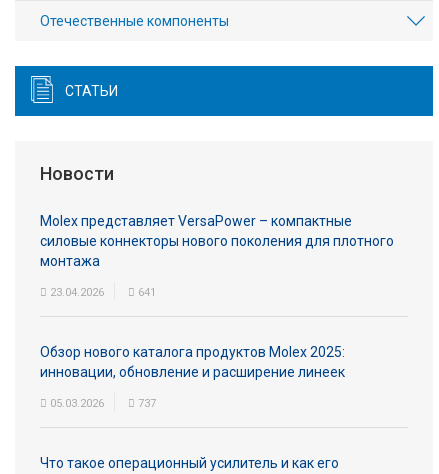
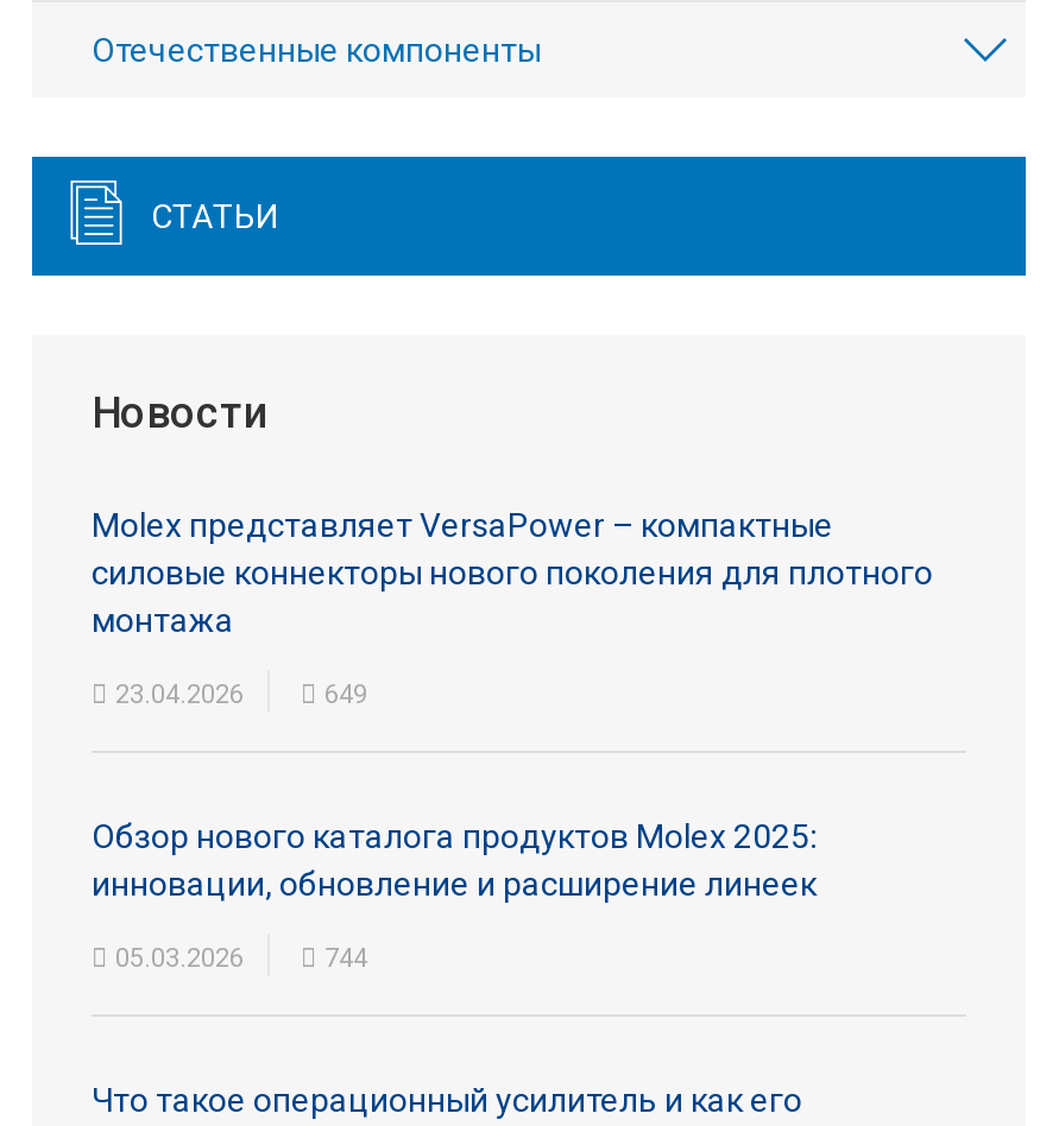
[135,286,156,299] 641 -> [317,679,367,710] 649
[135,397,156,410] 737 -> [317,943,367,974] 744

